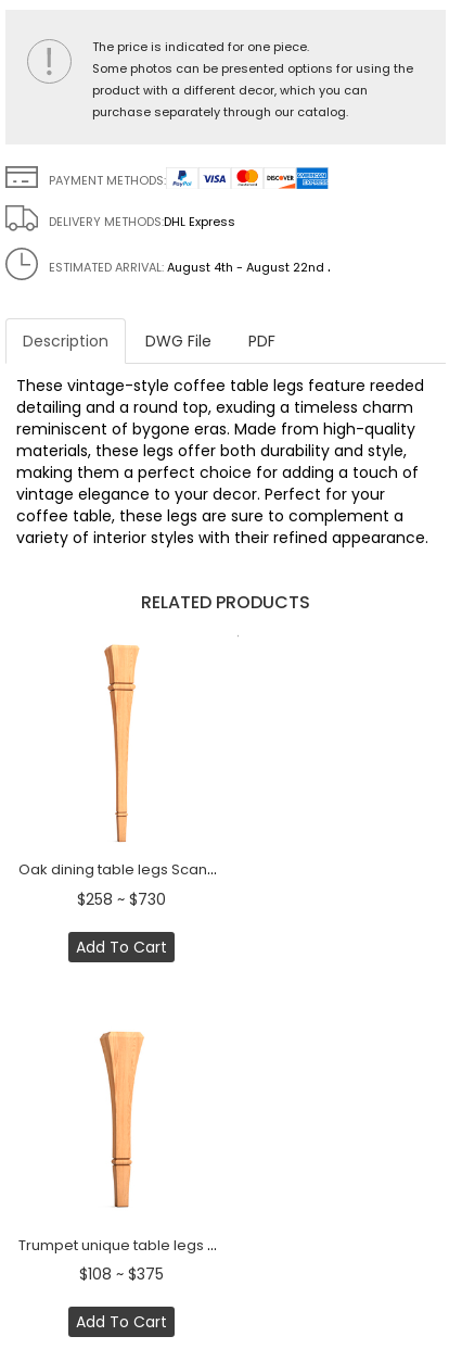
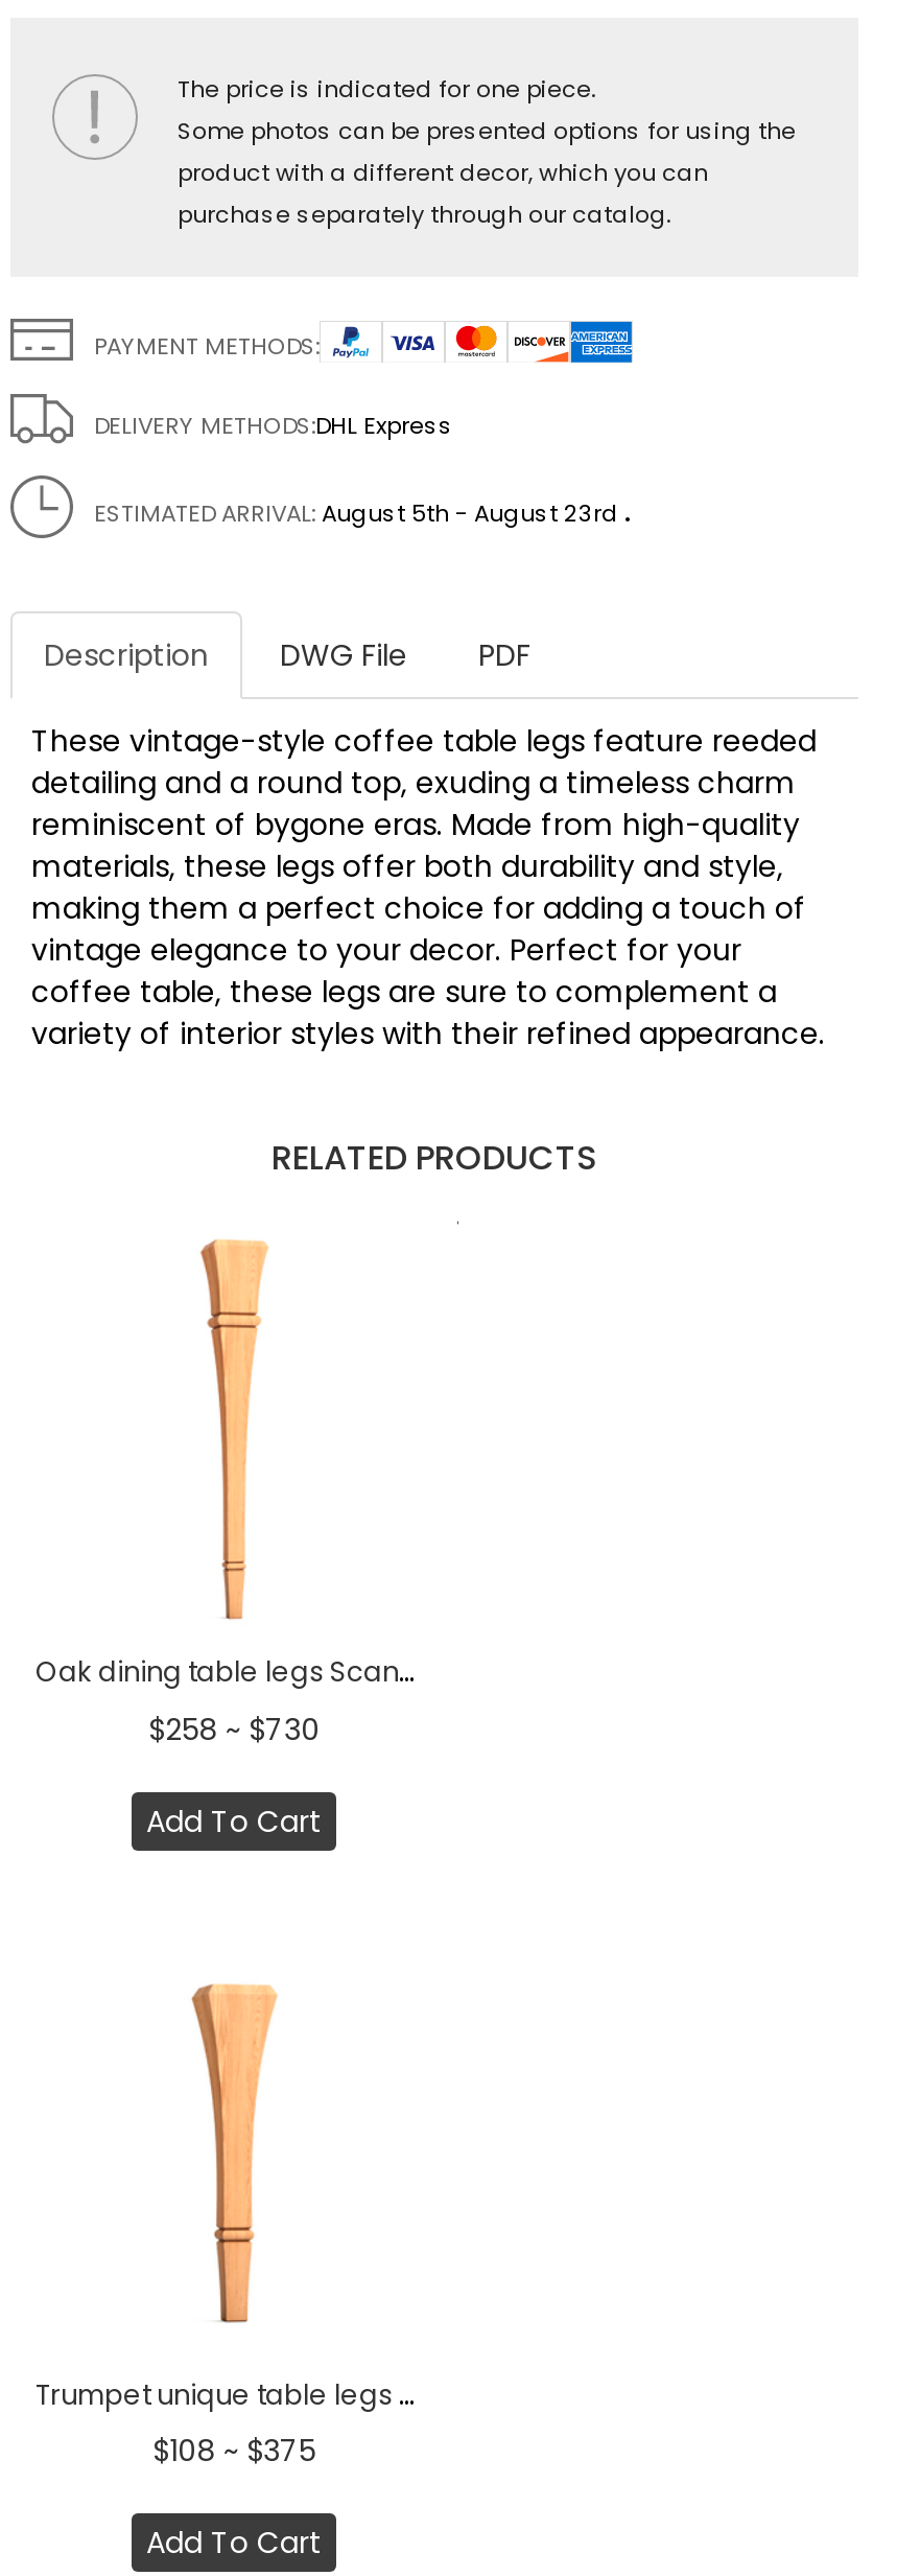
[49,253,331,278] ESTIMATED ARRIVAL:August 4th - August 22nd. -> [94,487,631,535] ESTIMATED ARRIVAL:August 5th - August 23rd.

